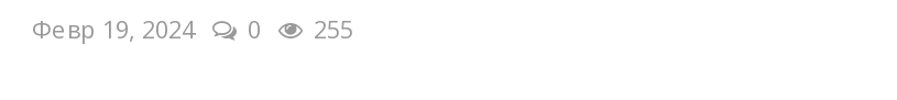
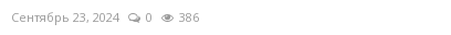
[32,13,195,45] Февр 19, 2024 -> [11,9,119,25] Сентябрь 23, 2024
[314,13,353,45] 255 -> [179,9,199,25] 386

